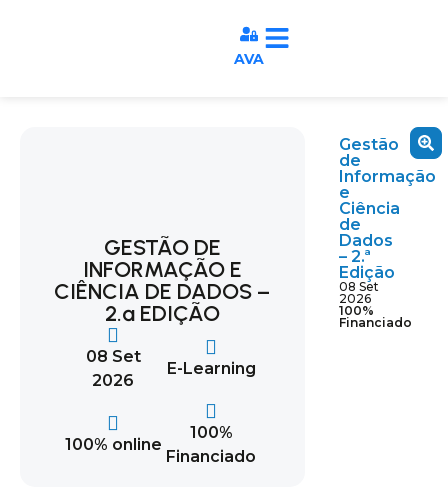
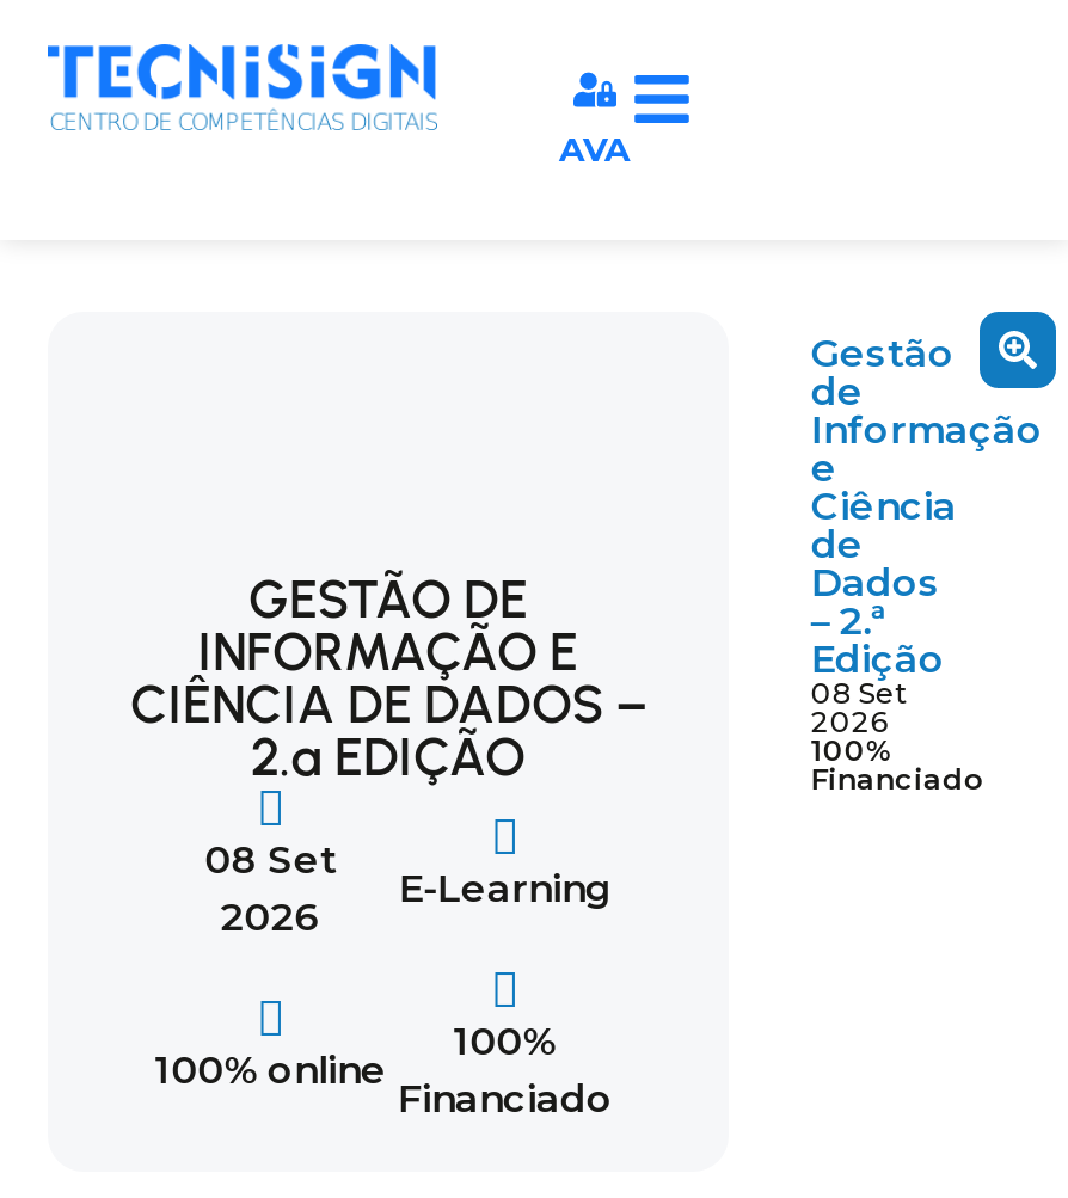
none -> [45,42,440,133] [image]

